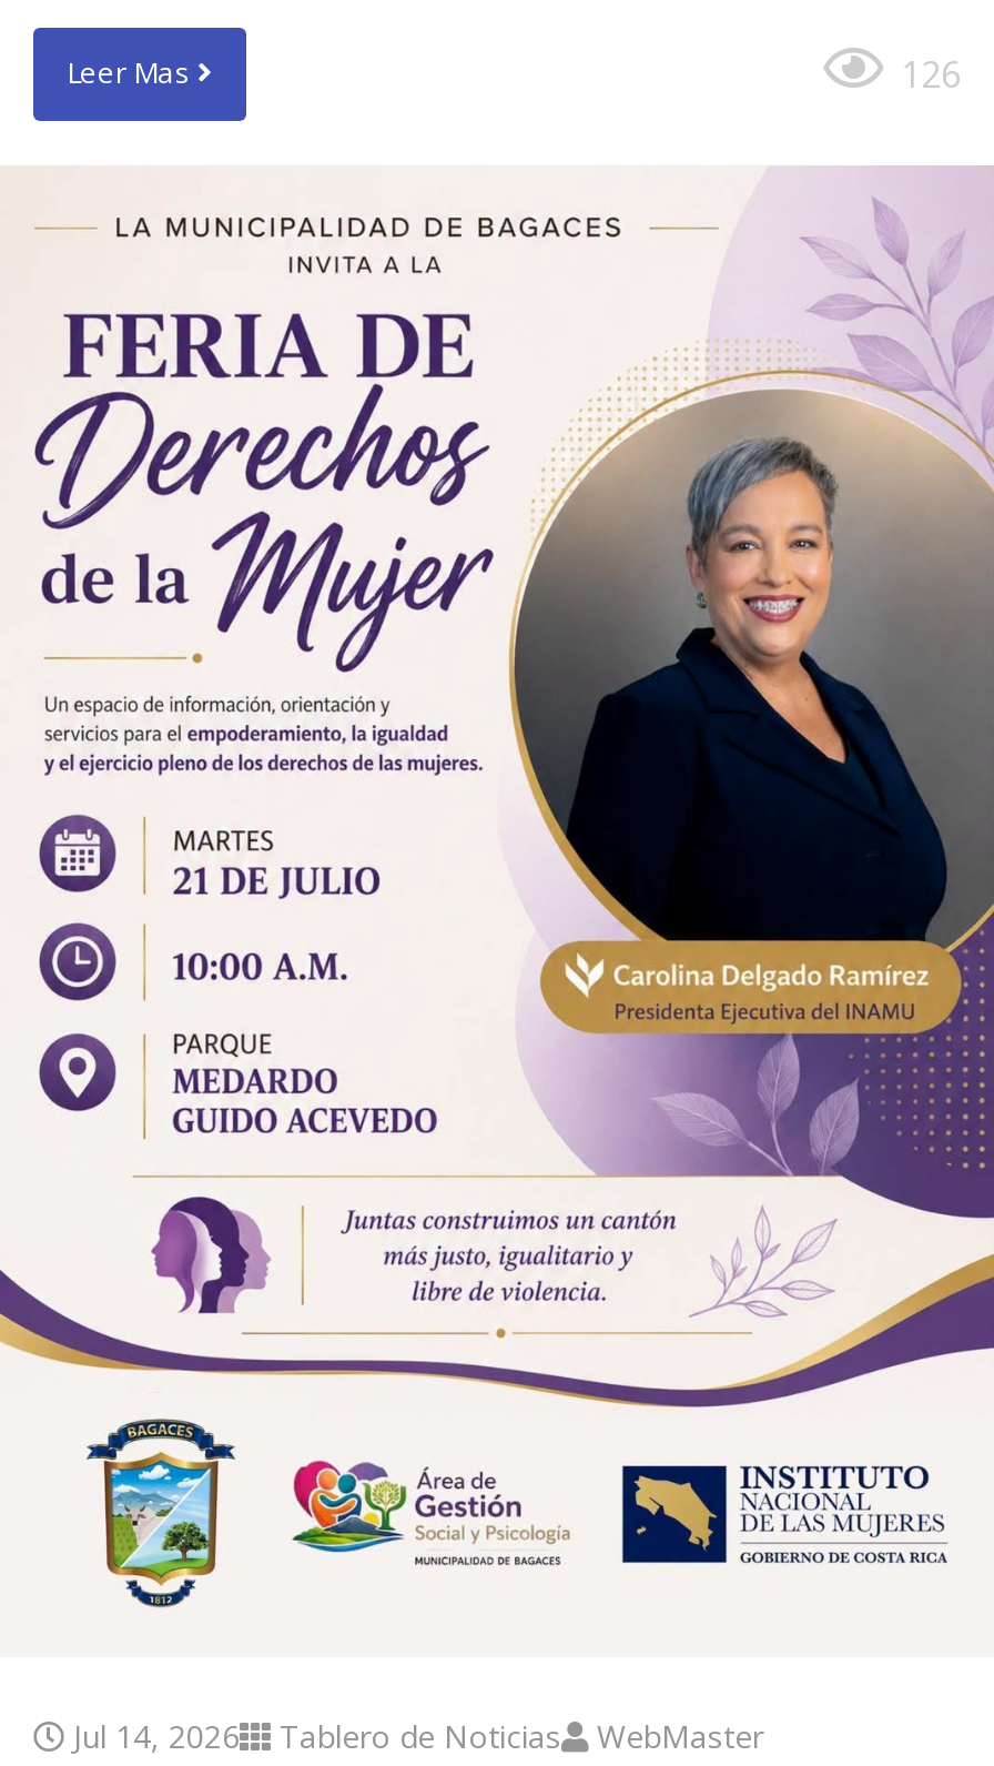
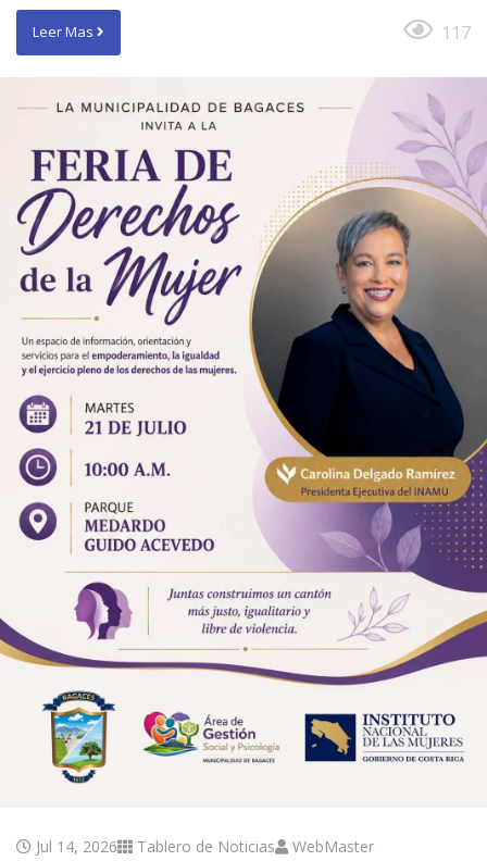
[901,50,961,99] 126 -> [441,21,471,45] 117

